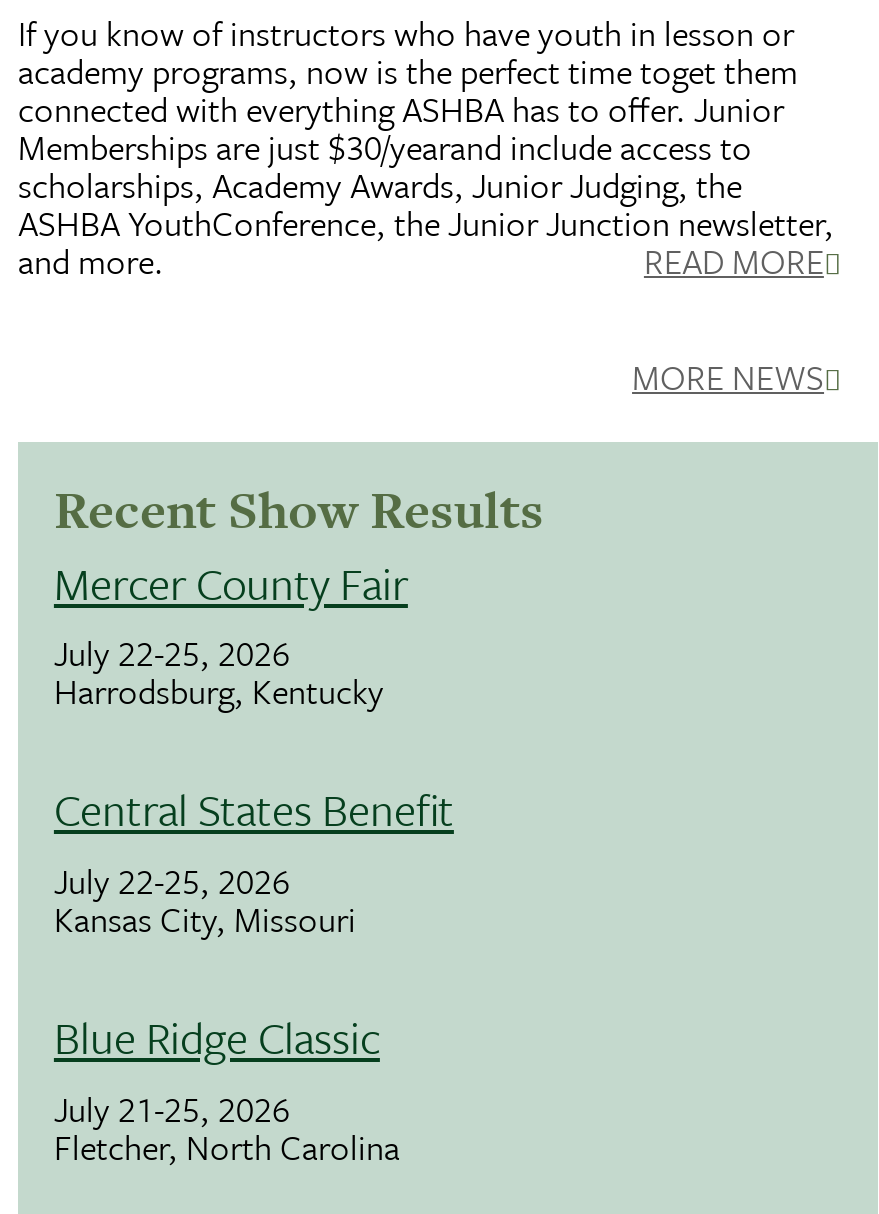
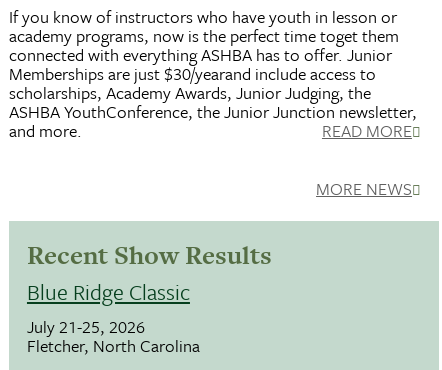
[54,552,454,944] Mercer County Fair | July 22-25, 2026 | Harrodsburg, Kentucky | Central States Benefit | July 22-25, 2026 | Kansas City, Missouri -> none

